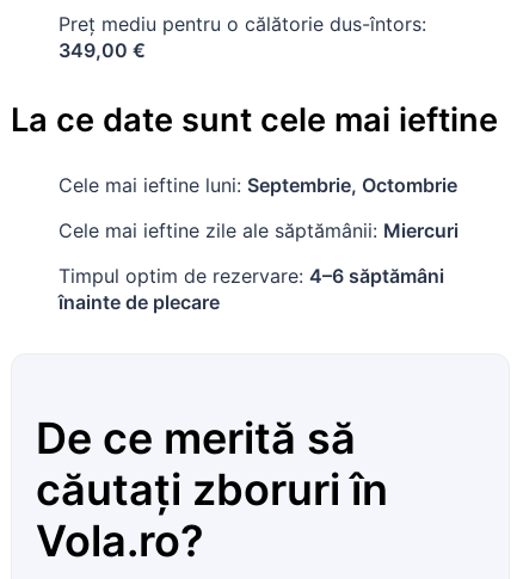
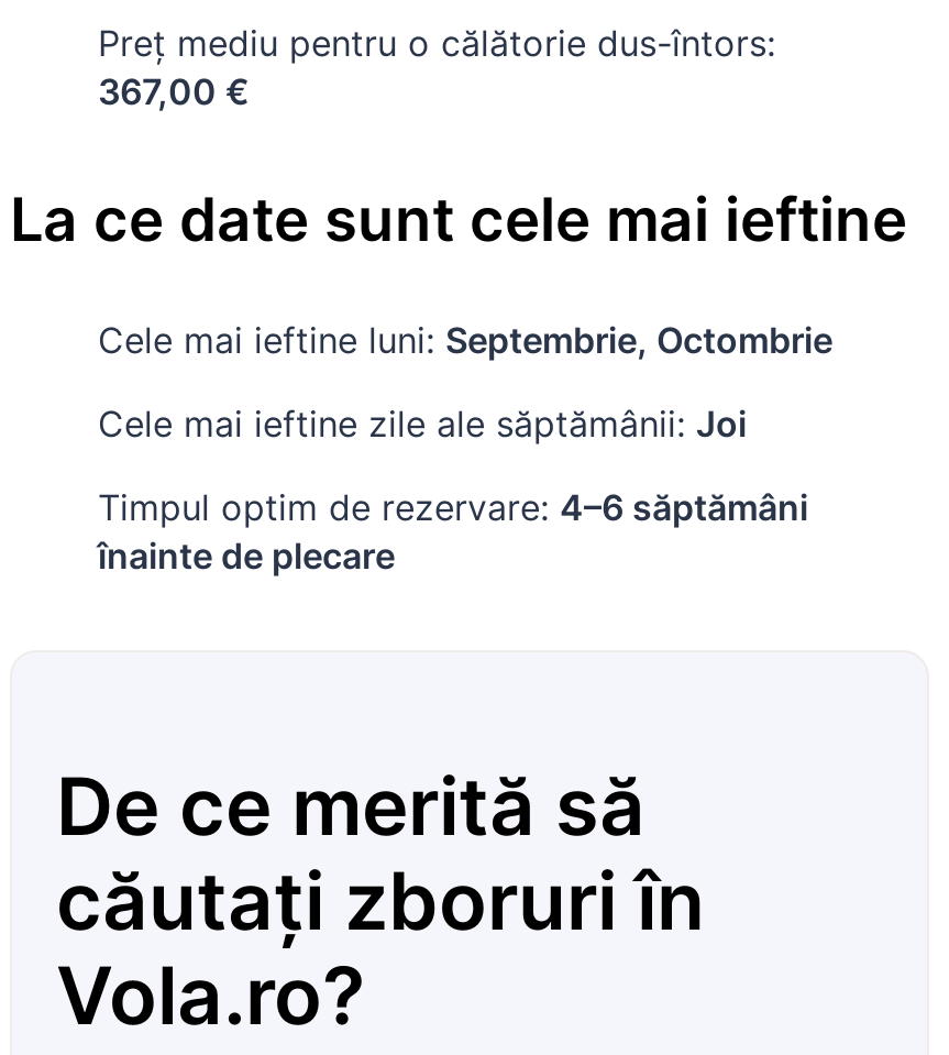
[59,38,146,62] 349,00 € -> [98,70,250,114] 367,00 €
[59,219,458,243] Cele mai ieftine zile ale săptămânii: Miercuri -> [98,402,747,446] Cele mai ieftine zile ale săptămânii: Joi

